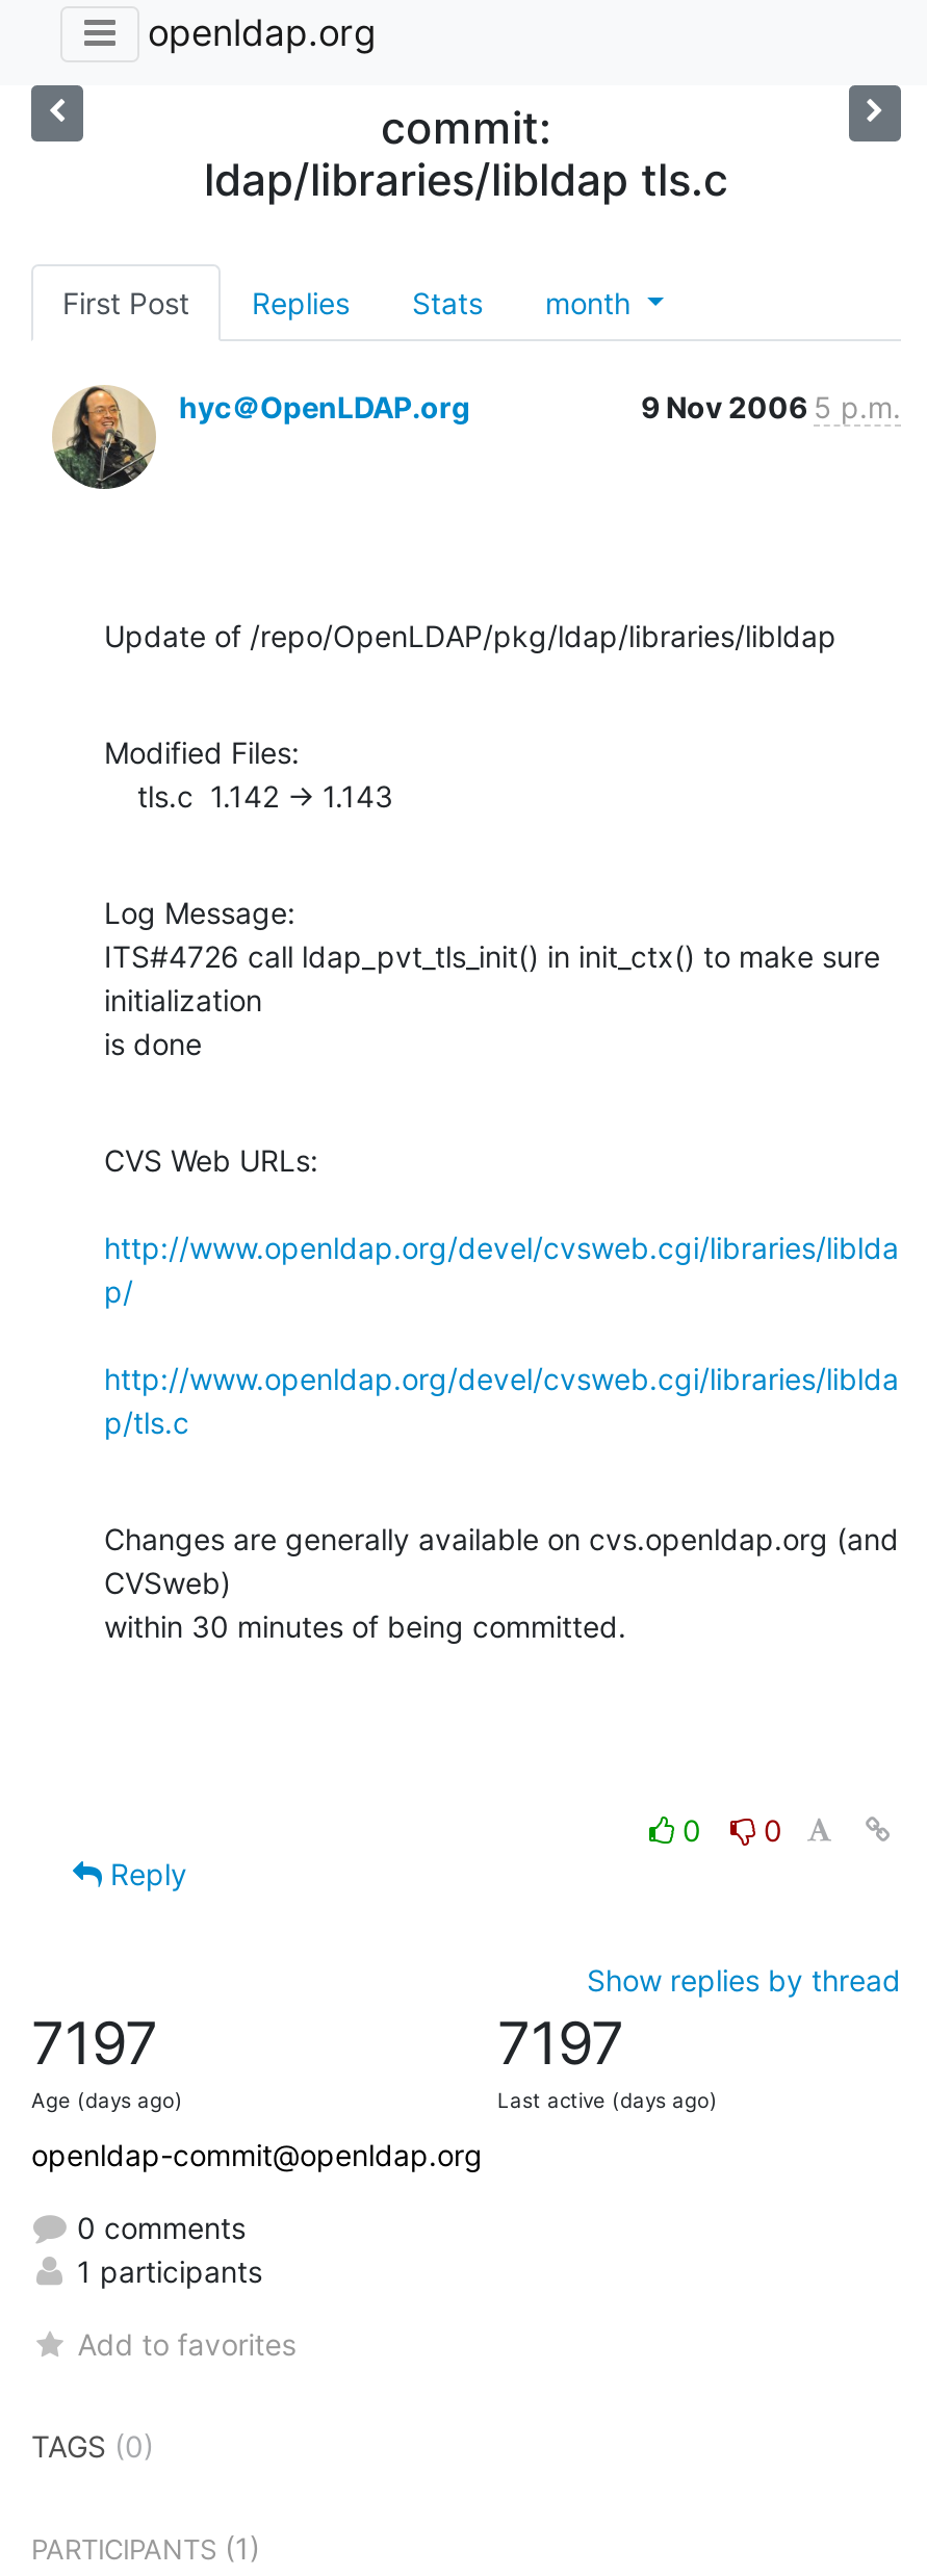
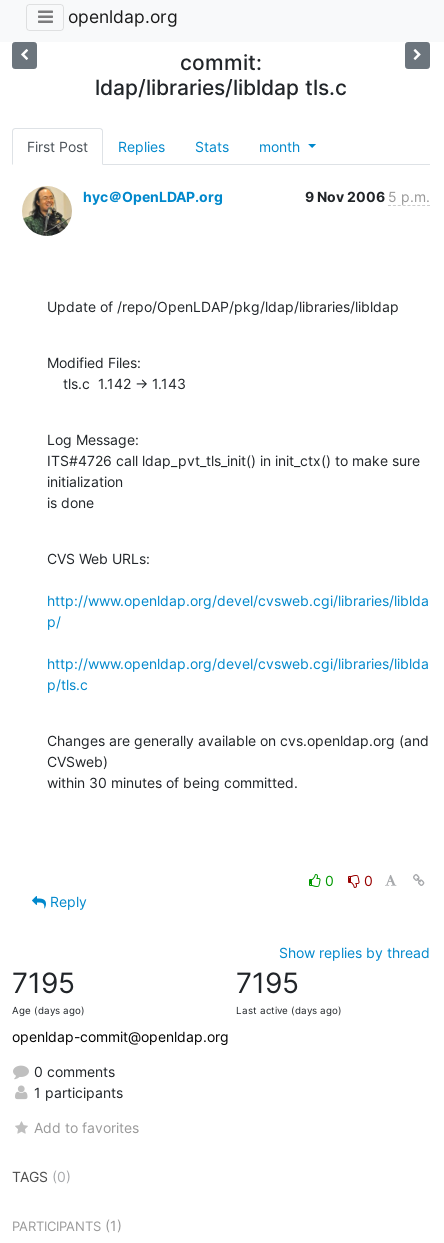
[31,2008,158,2078] 7197 -> [12,966,75,1000] 7195
[497,2008,624,2078] 7197 -> [236,966,299,1000] 7195

